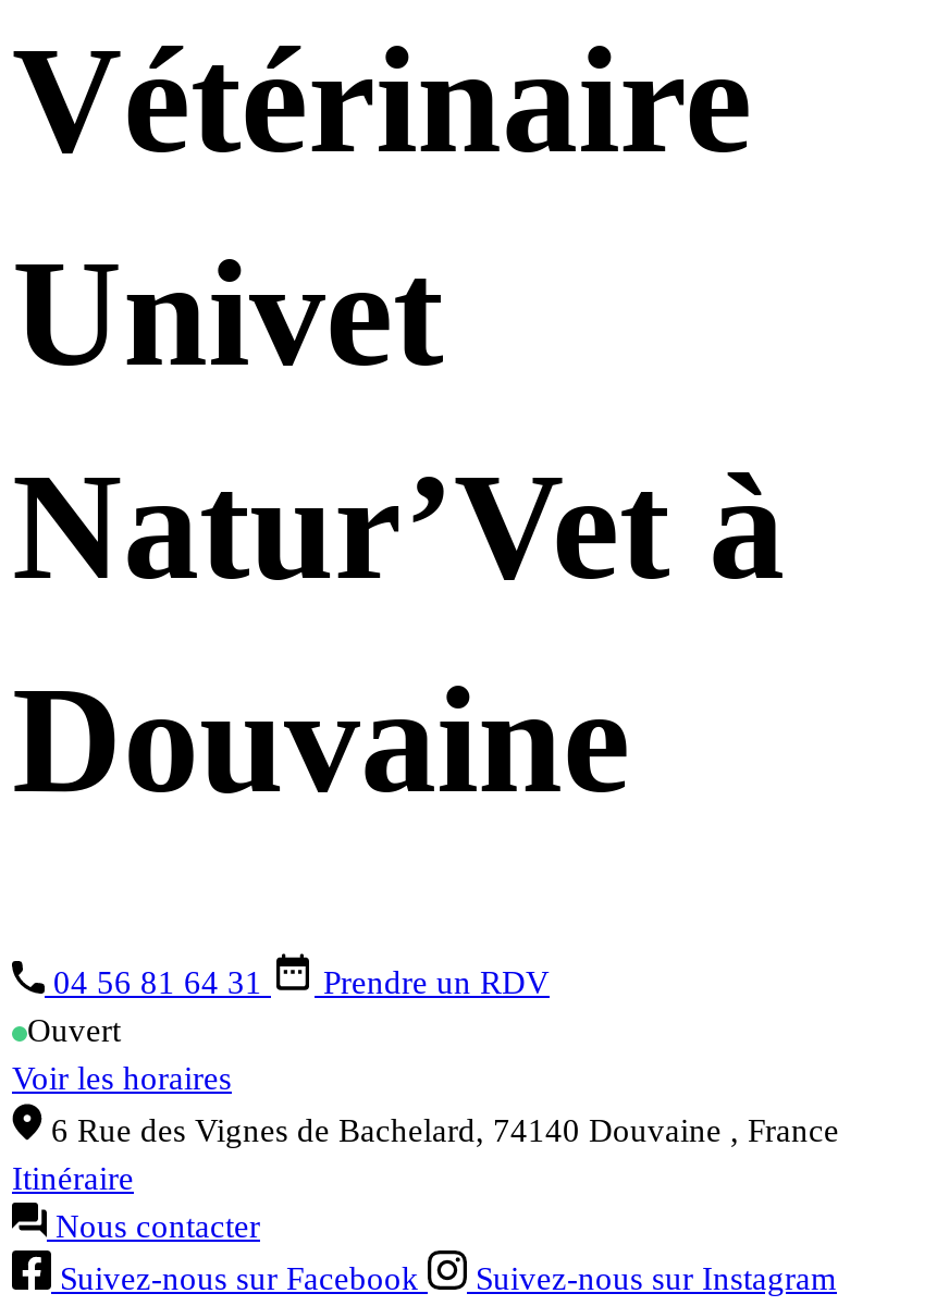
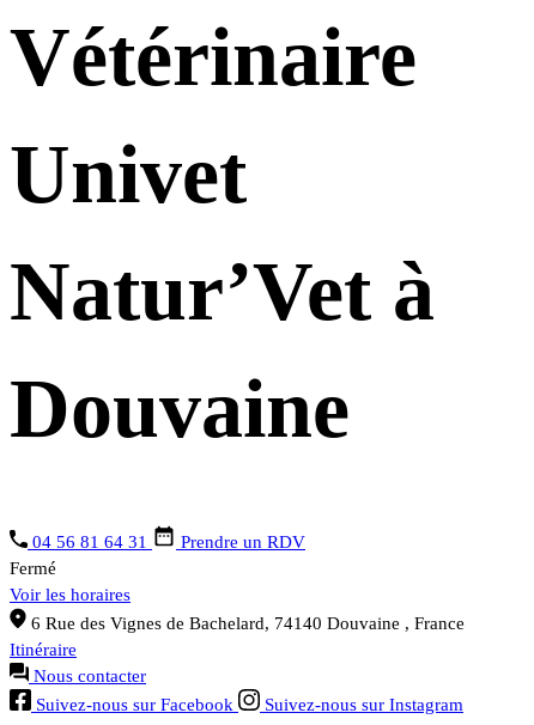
[27,1013,121,1048] Ouvert -> [10,558,56,578] Fermé

